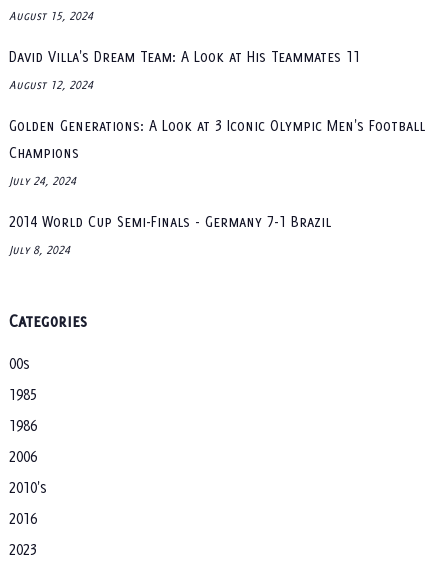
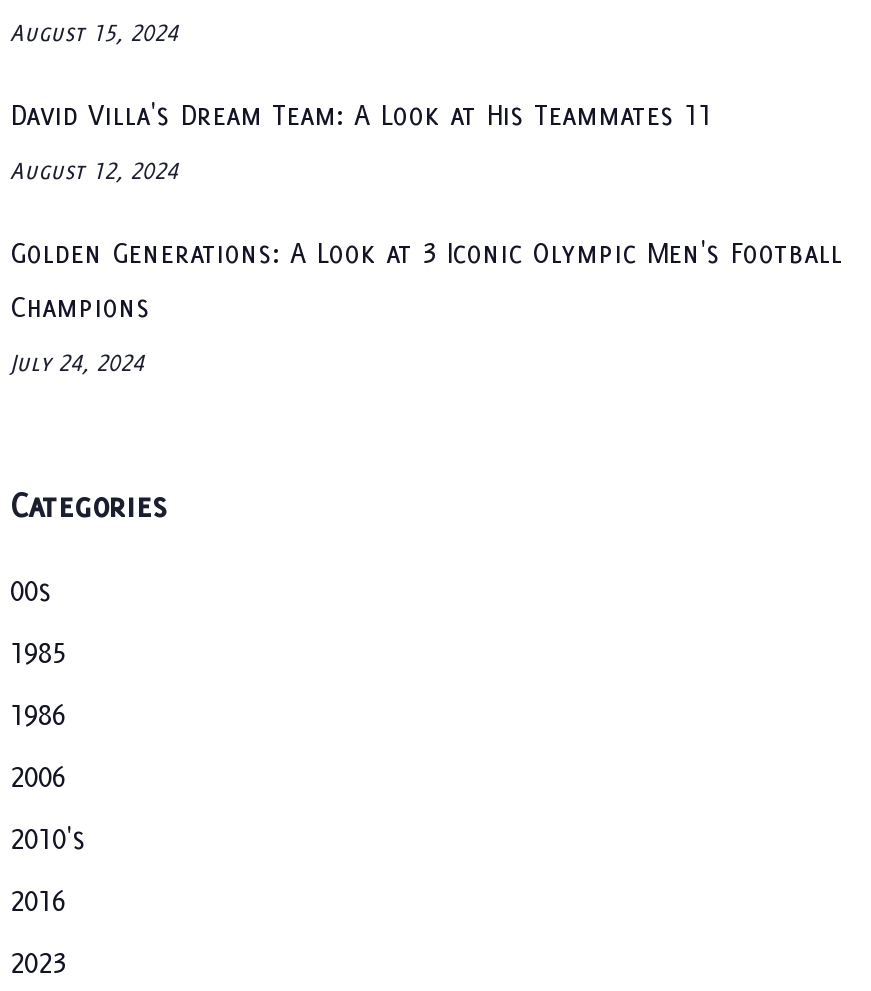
[9,213,331,257] 2014 World Cup Semi-Finals - Germany 7-1 Brazil | July 8, 2024 -> none

